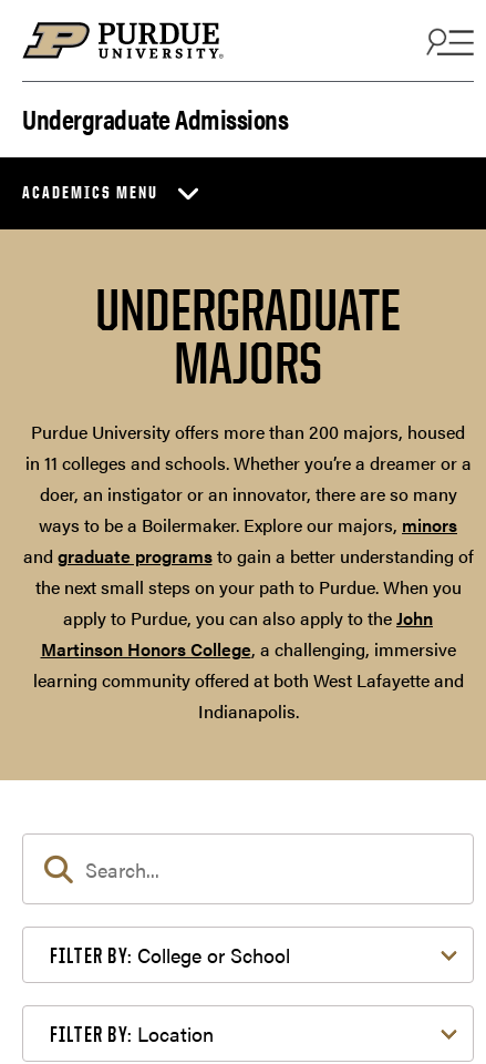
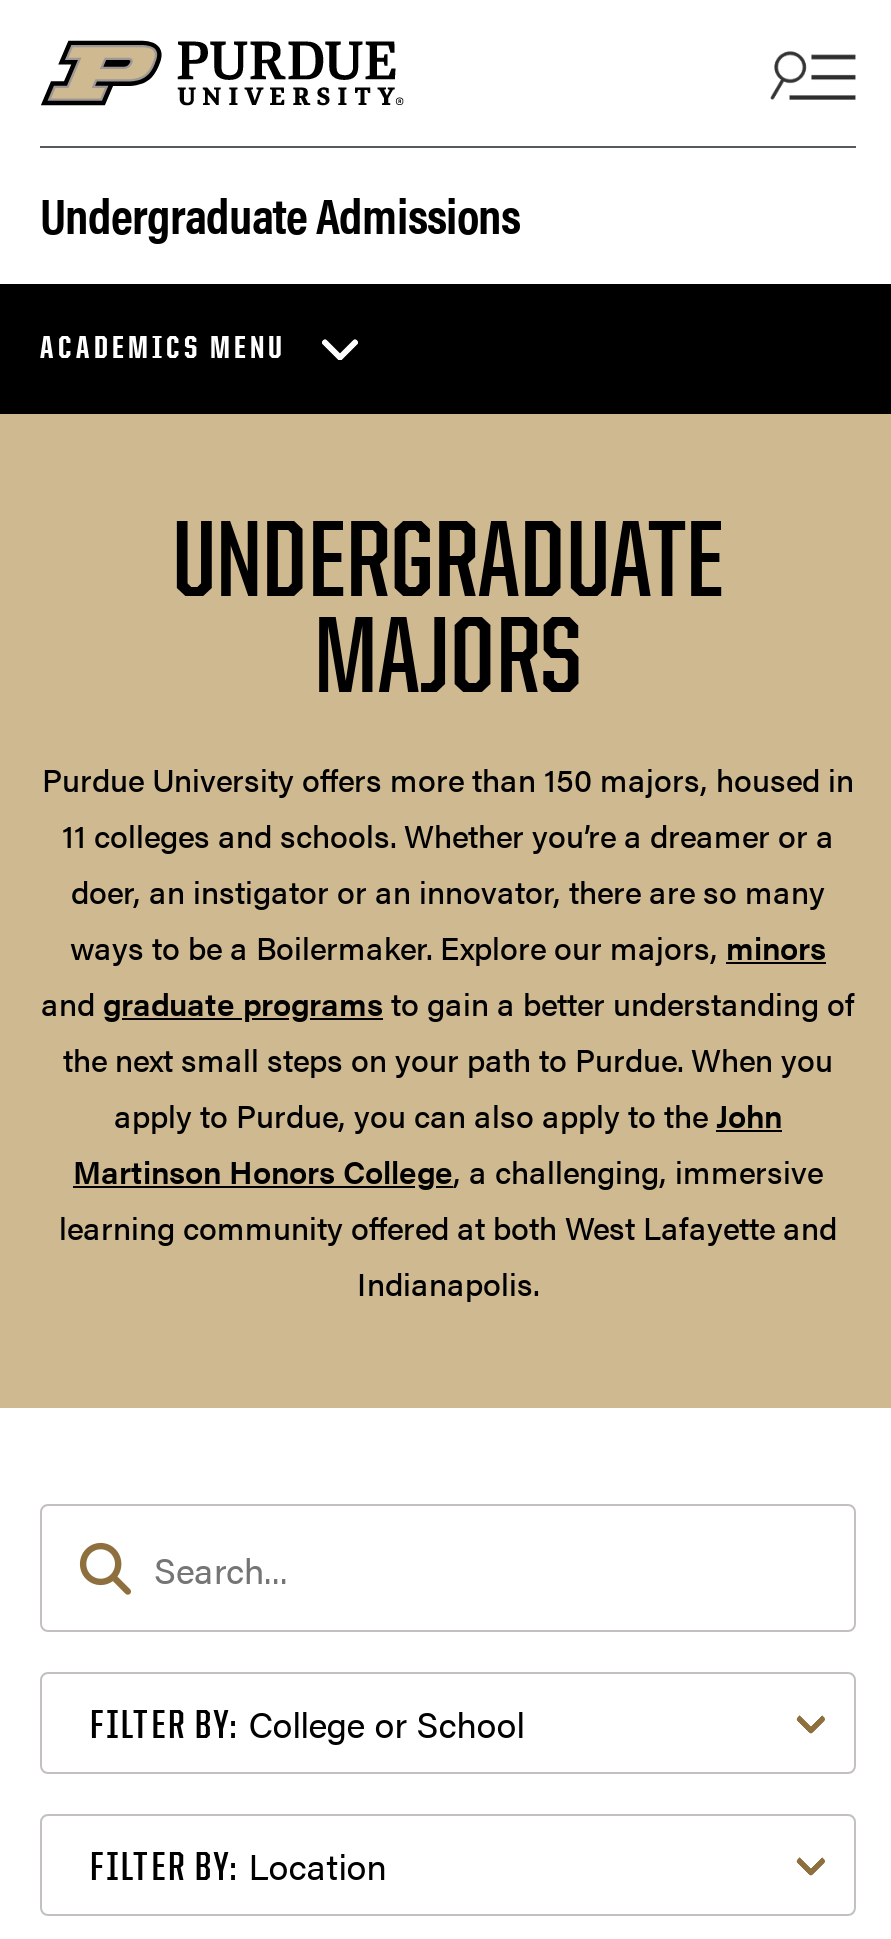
[25,419,471,476] Purdue University offers more than 200 majors, housed | in 11 colleges and schools. Whether you’re a dreamer or a -> [42,756,854,858] Purdue University offers more than 150 majors, housed in | 11 colleges and schools. Whether you’re a dreamer or a

